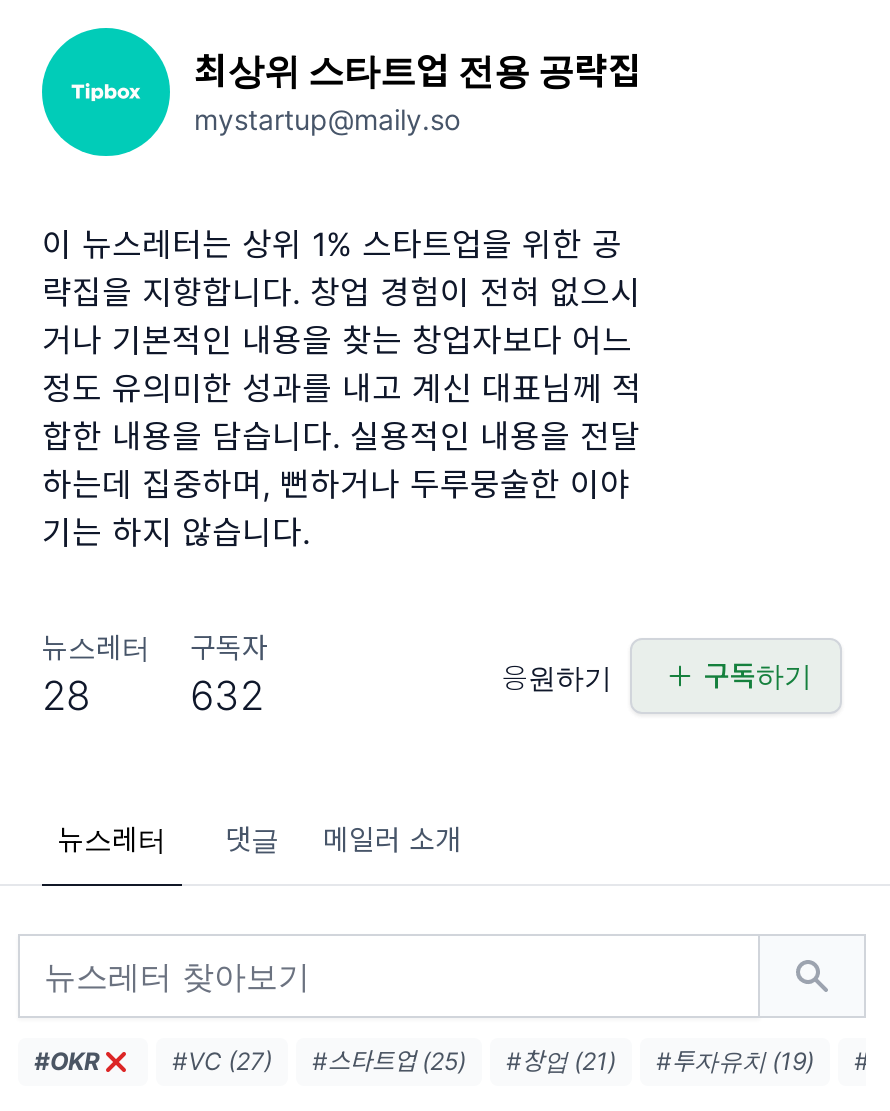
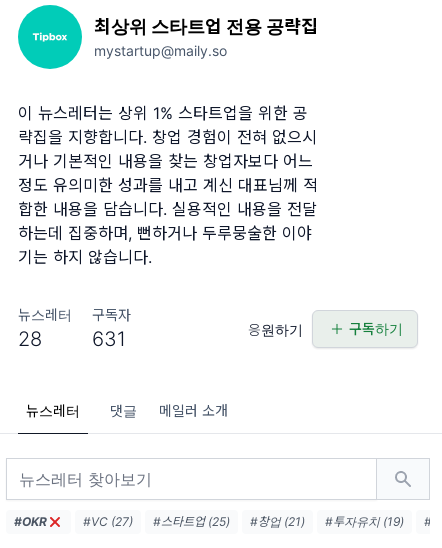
[190,672,264,720] 632 -> [92,327,126,351] 631

